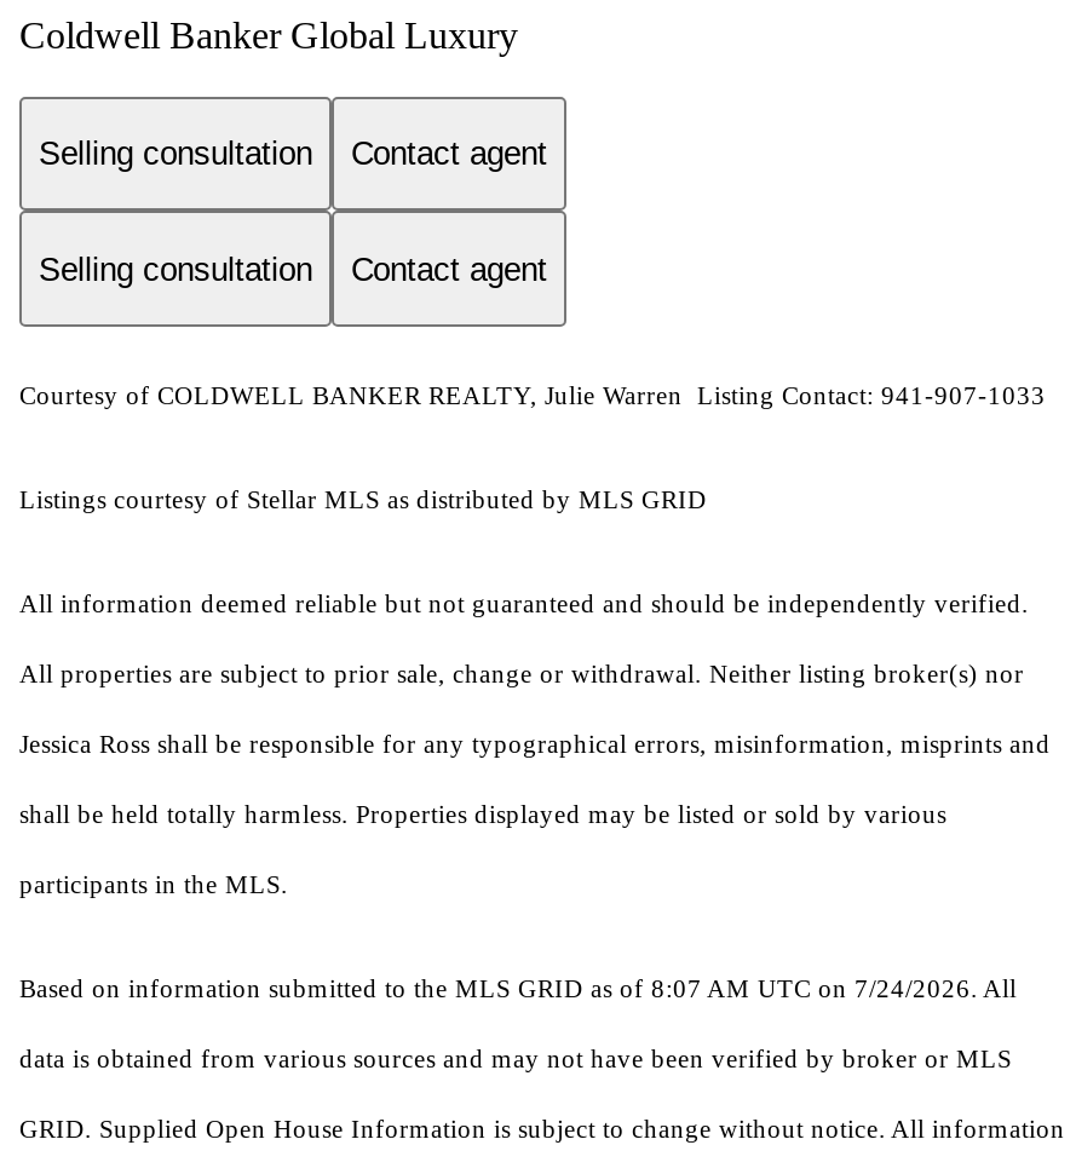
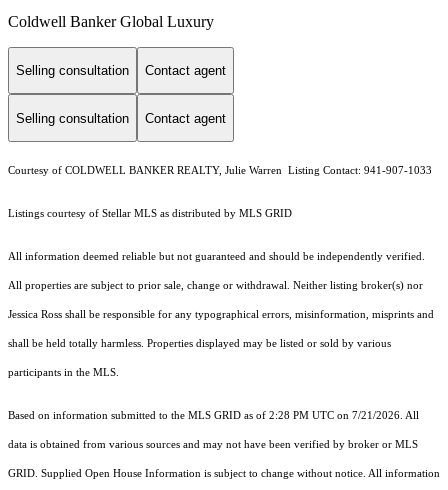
[19,976,1017,1002] Based on information submitted to the MLS GRID as of 8:07 AM UTC on 7/24/2026. All -> [8,410,419,421] Based on information submitted to the MLS GRID as of 2:28 PM UTC on 7/21/2026. All

